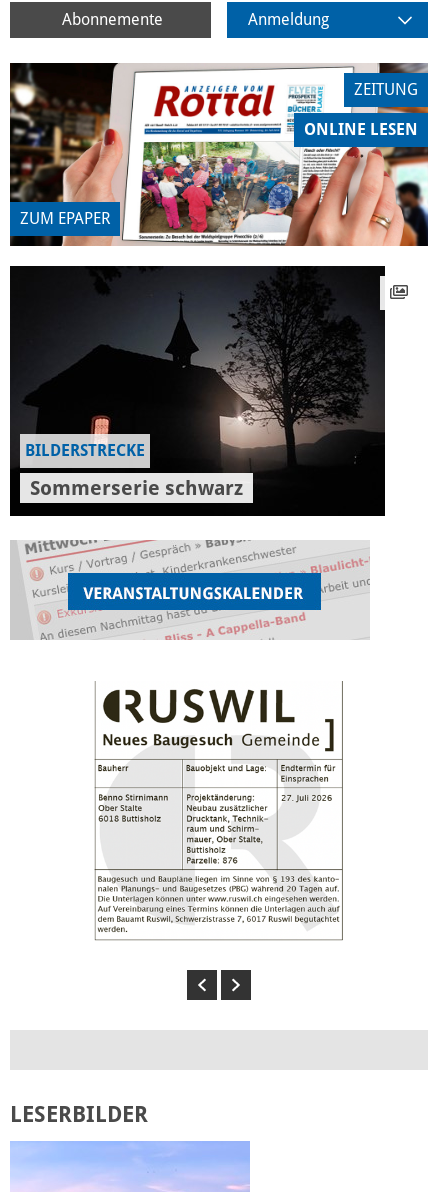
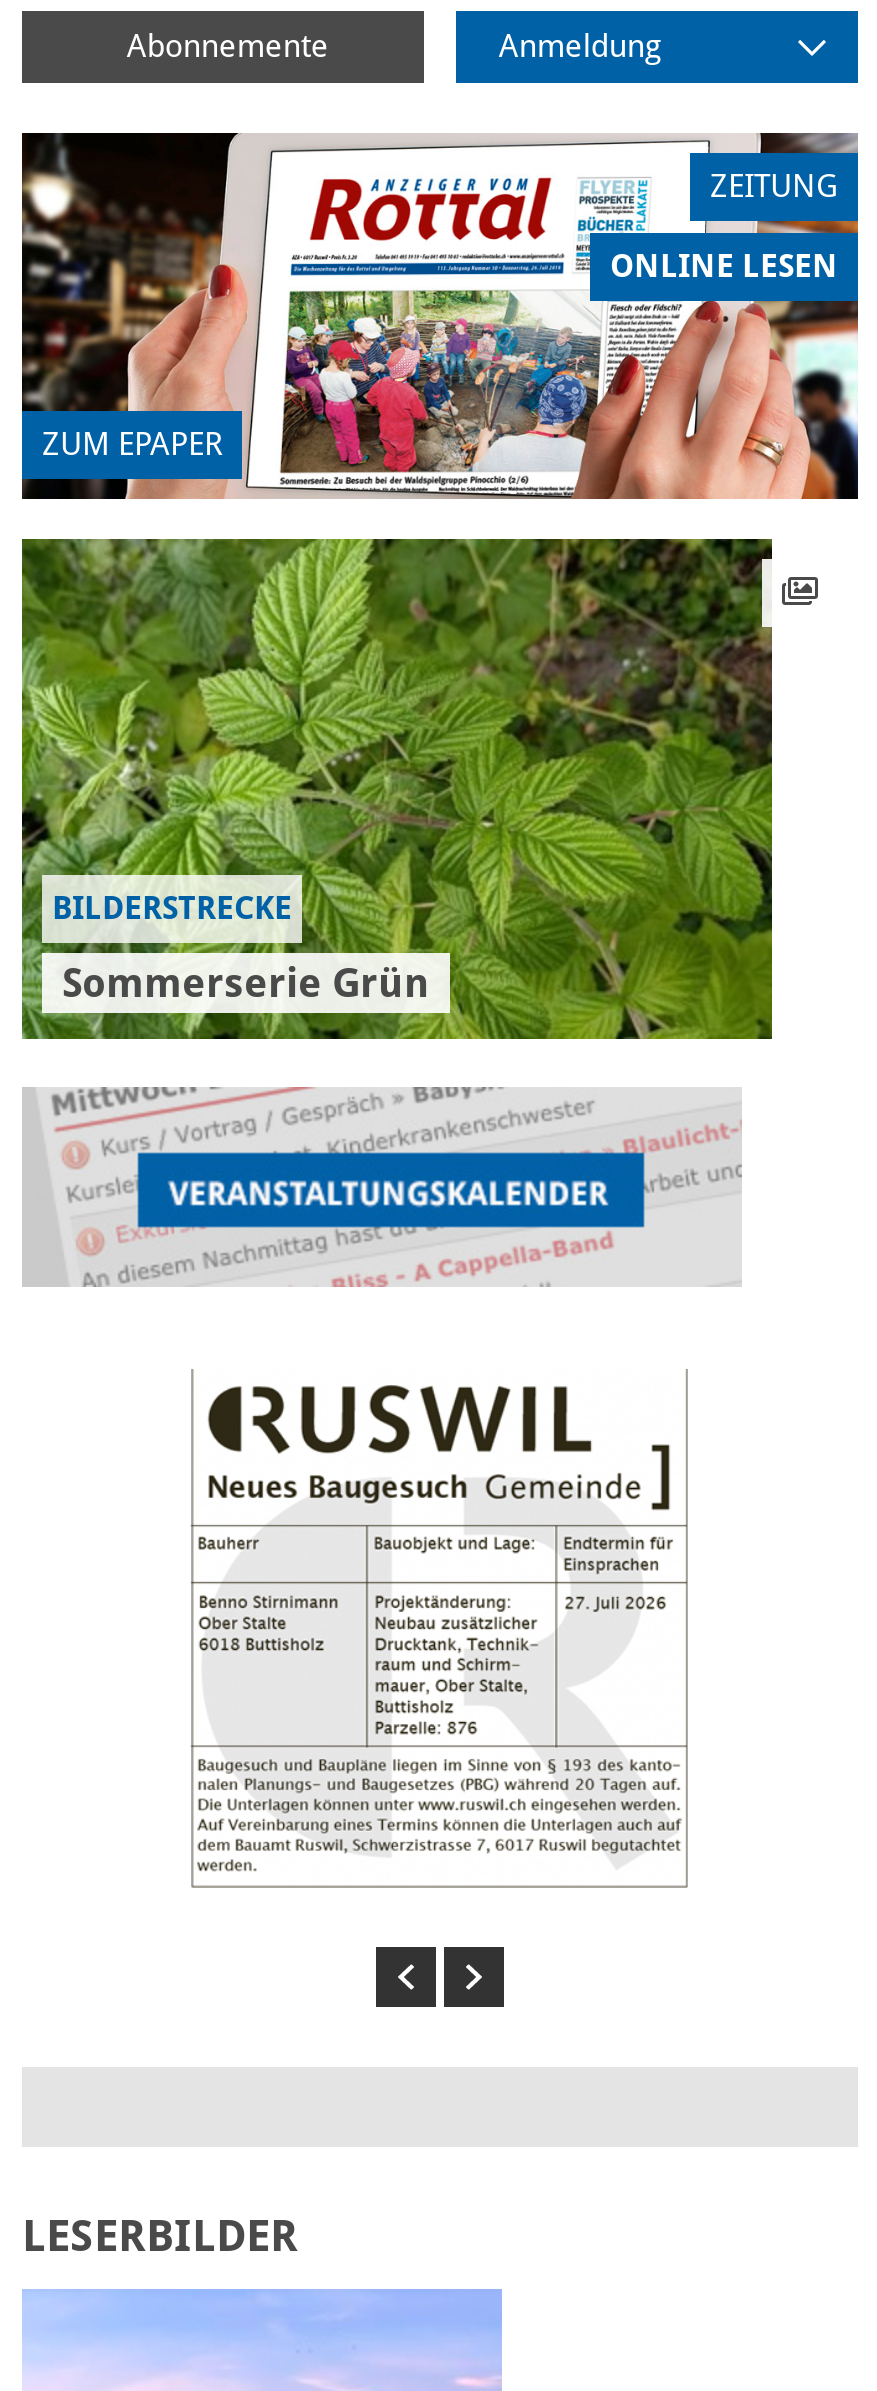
[9,265,386,517] [image] | Sommerserie schwarz -> [20,537,774,1041] [image] | Sommerserie Grün

